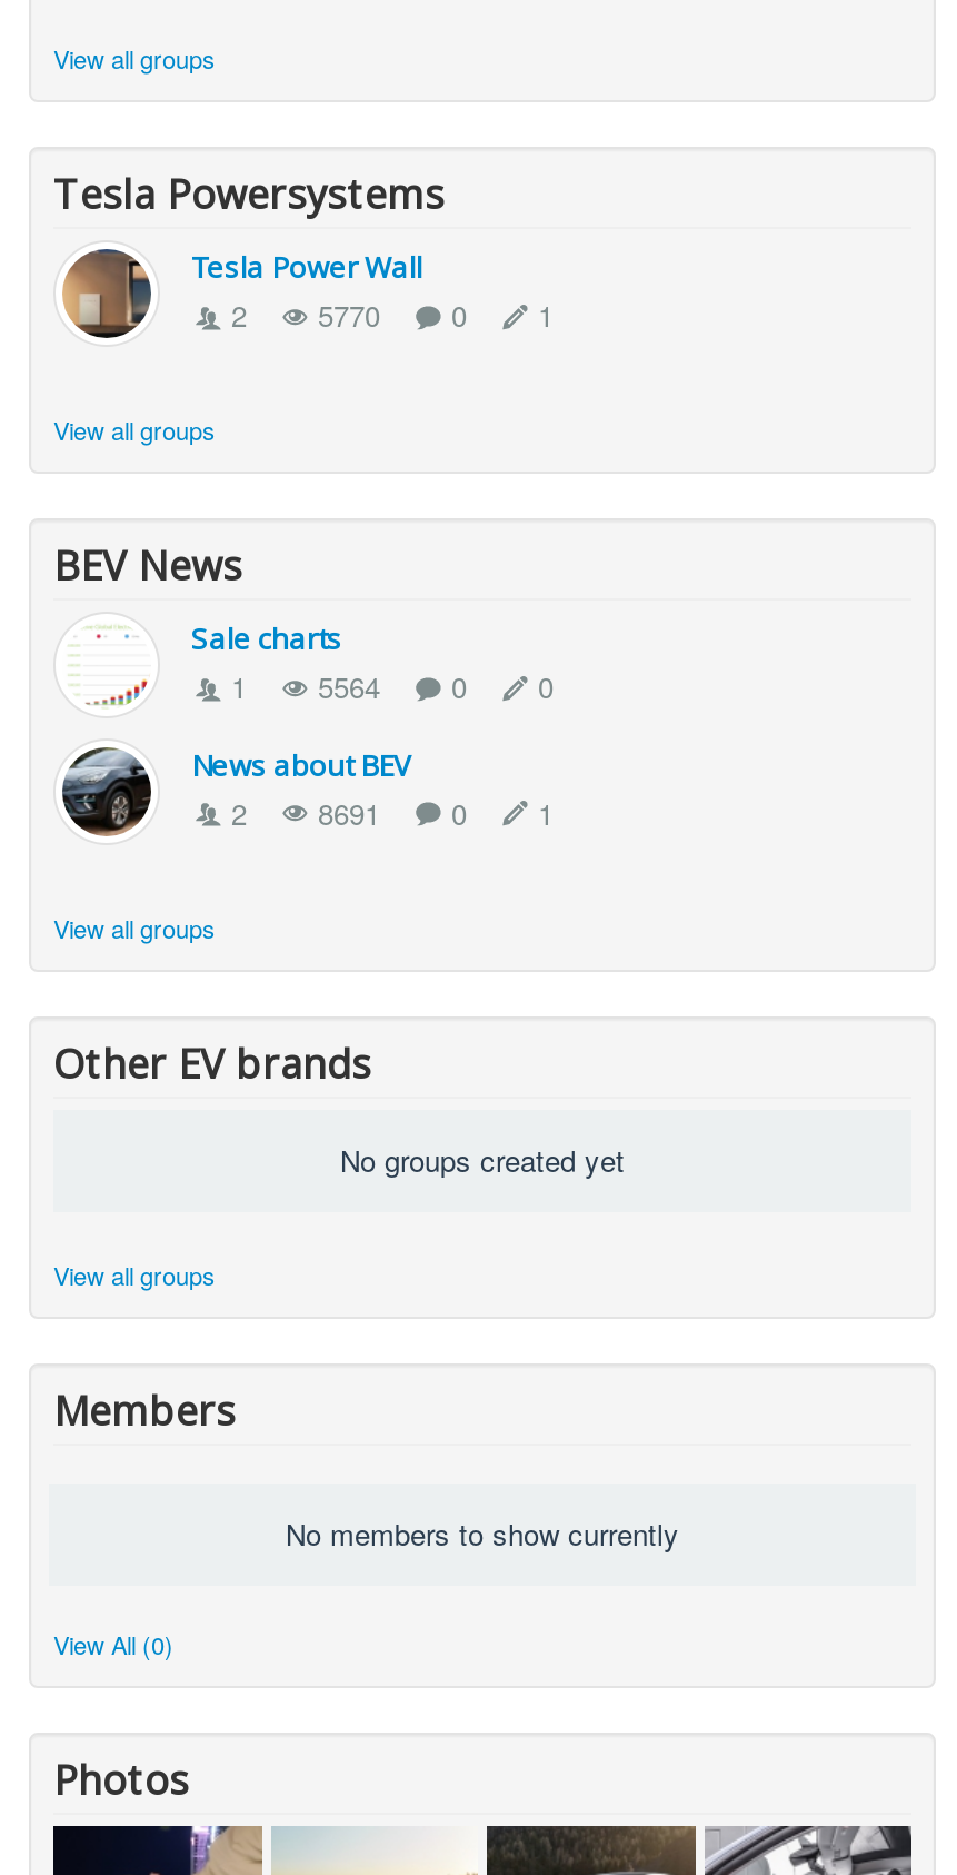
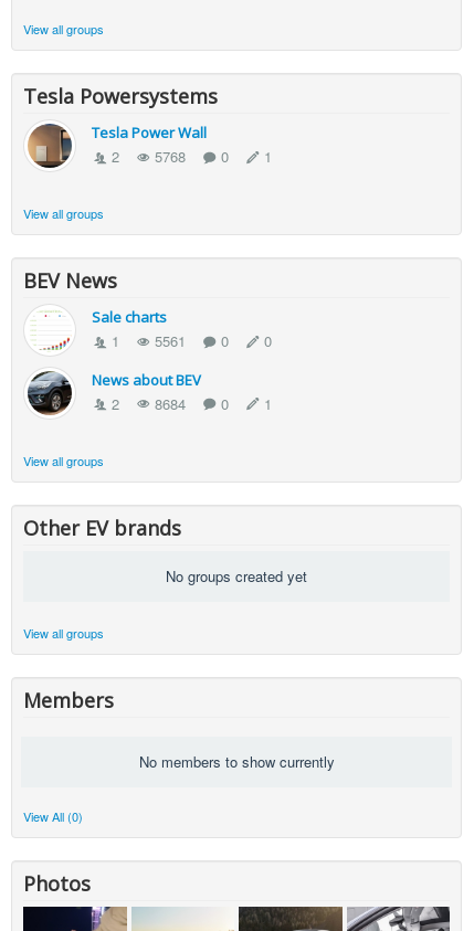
[222,294,554,337] 2 5770 0 1 -> [107,146,272,167] 2 5768 0 1
[222,665,554,708] 1 5564 0 0 -> [107,330,272,351] 1 5561 0 0
[222,792,554,834] 2 8691 0 1 -> [107,393,272,414] 2 8684 0 1

